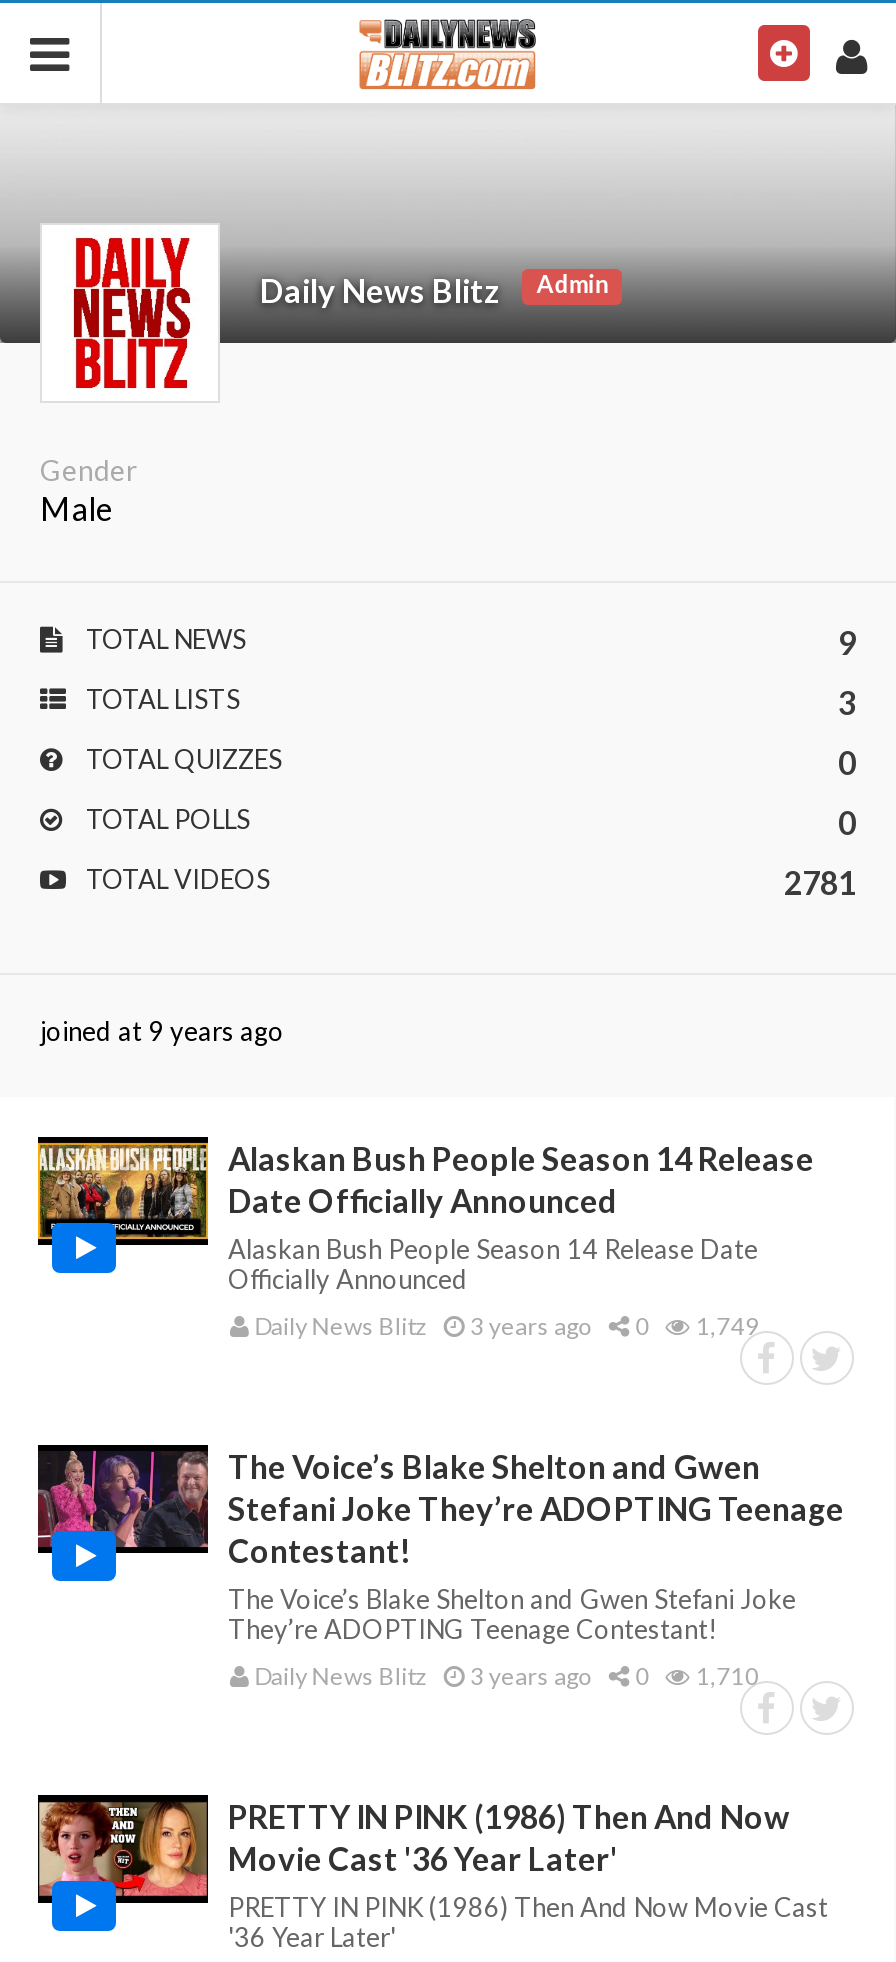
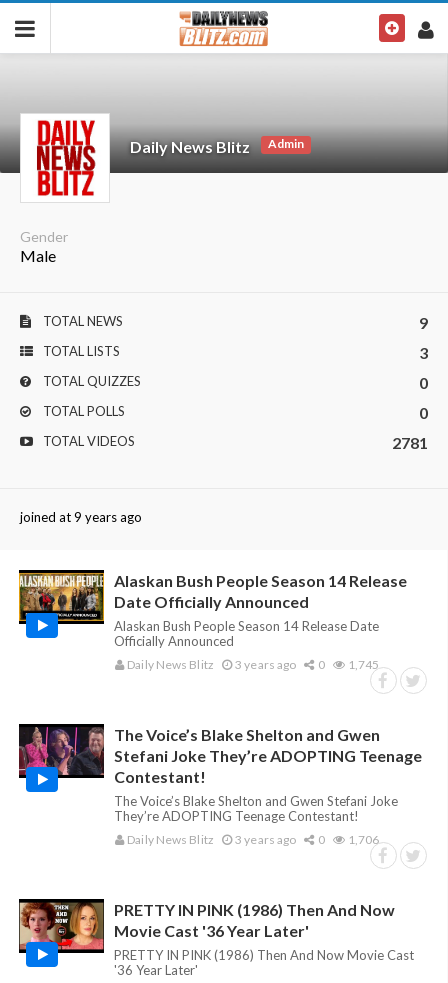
[250,1311,759,1341] Daily News Blitz 3 years ago 0 1,749 -> [125,657,379,672] Daily News Blitz 3 years ago 0 1,745
[250,1661,759,1691] Daily News Blitz 3 years ago 0 1,710 -> [125,832,379,847] Daily News Blitz 3 years ago 0 1,706

